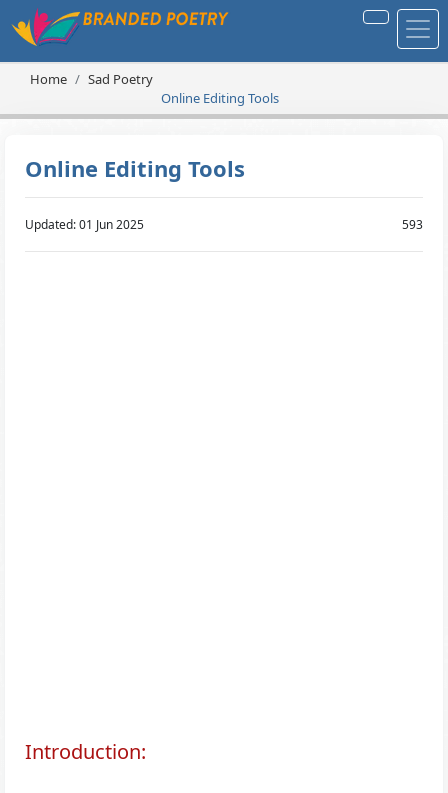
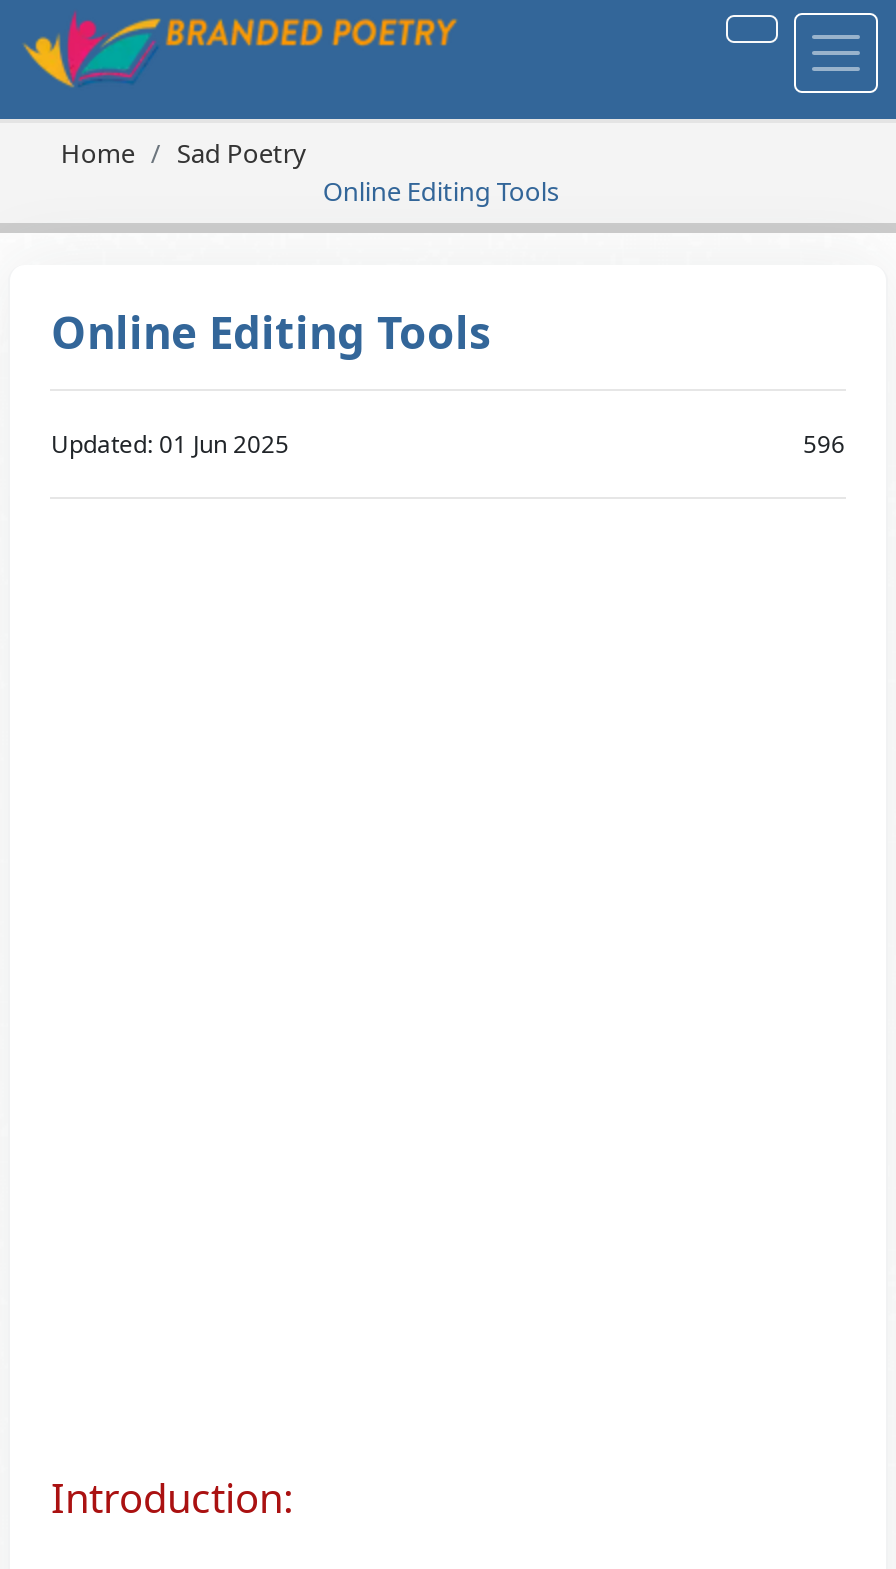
[401,216,422,233] 593 -> [803,427,845,461] 596

